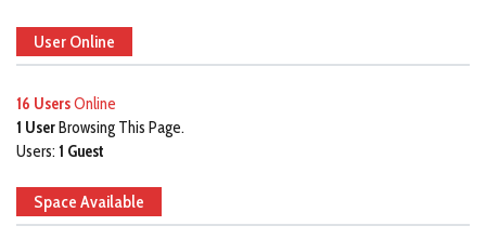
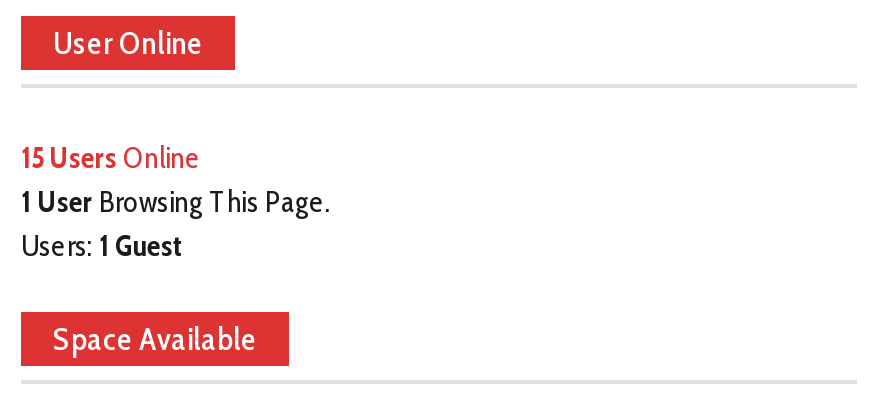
[16,94,116,113] 16 Users Online -> [21,139,201,175] 15 Users Online

